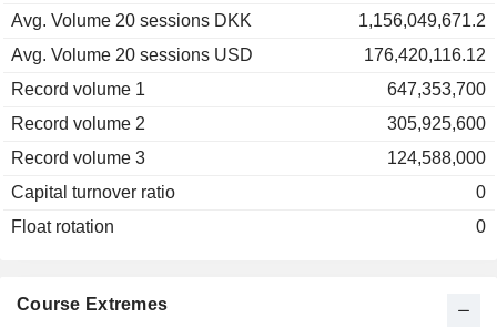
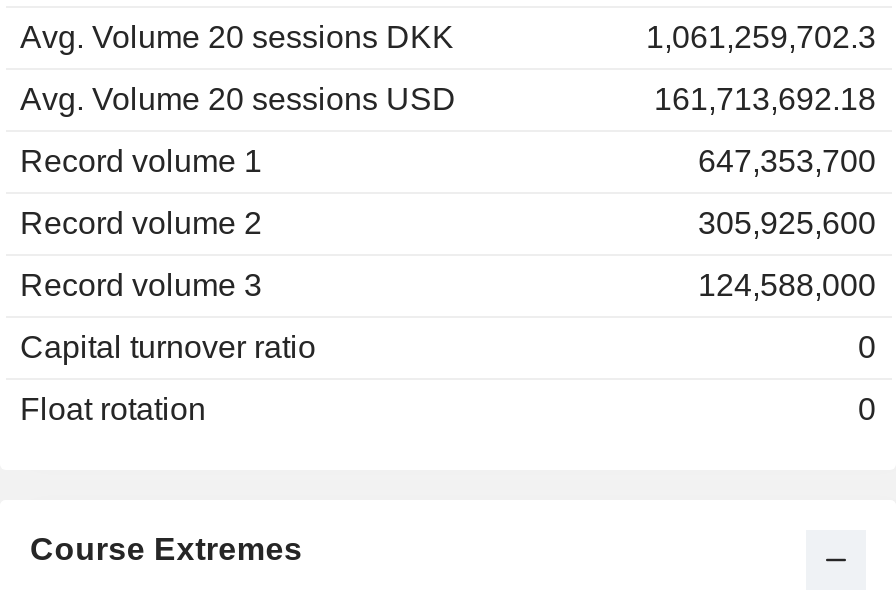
[358,11,486,30] 1,156,049,671.2 -> [646,20,876,54] 1,061,259,702.3
[364,46,486,64] 176,420,116.12 -> [654,82,876,116] 161,713,692.18

